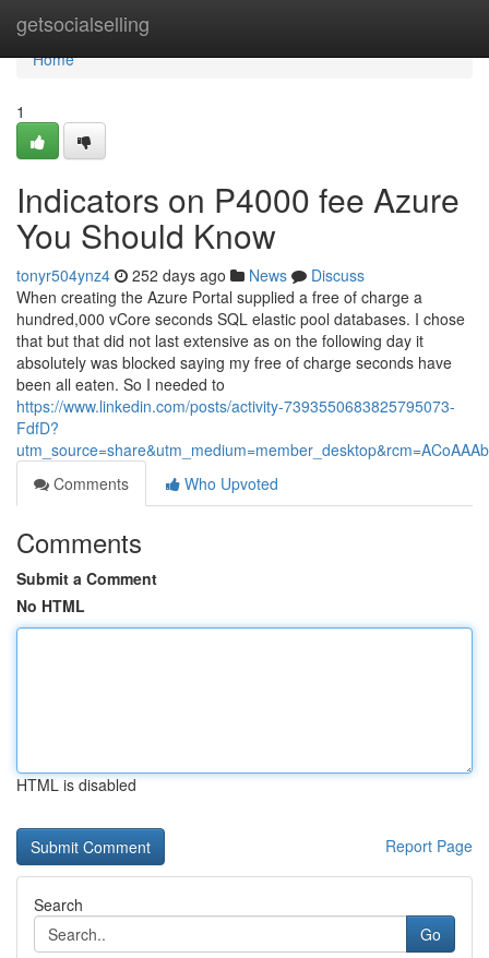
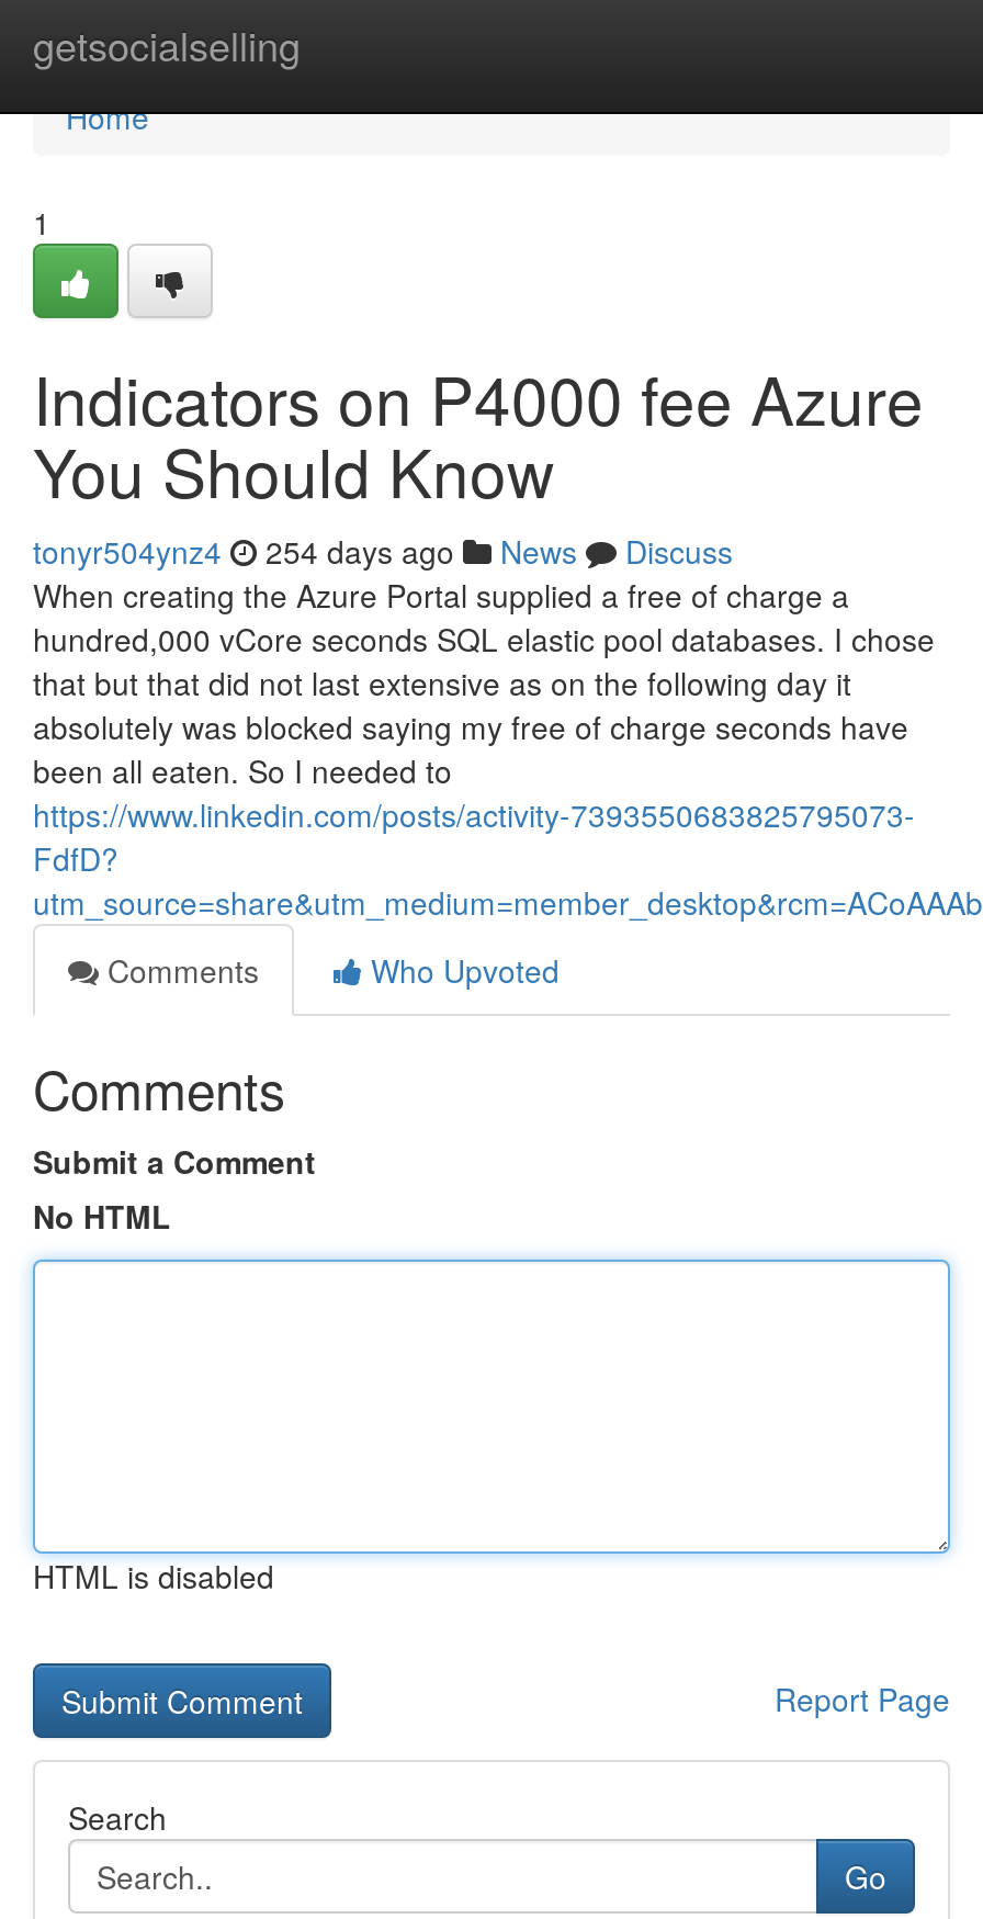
[16,264,365,286] tonyr504ynz4 252 days ago News Discuss -> [33,529,733,573] tonyr504ynz4 254 days ago News Discuss

